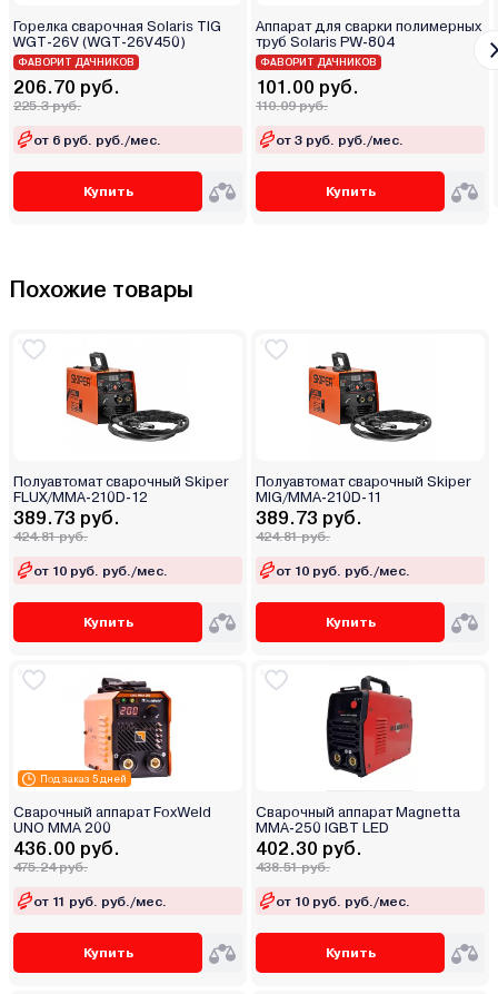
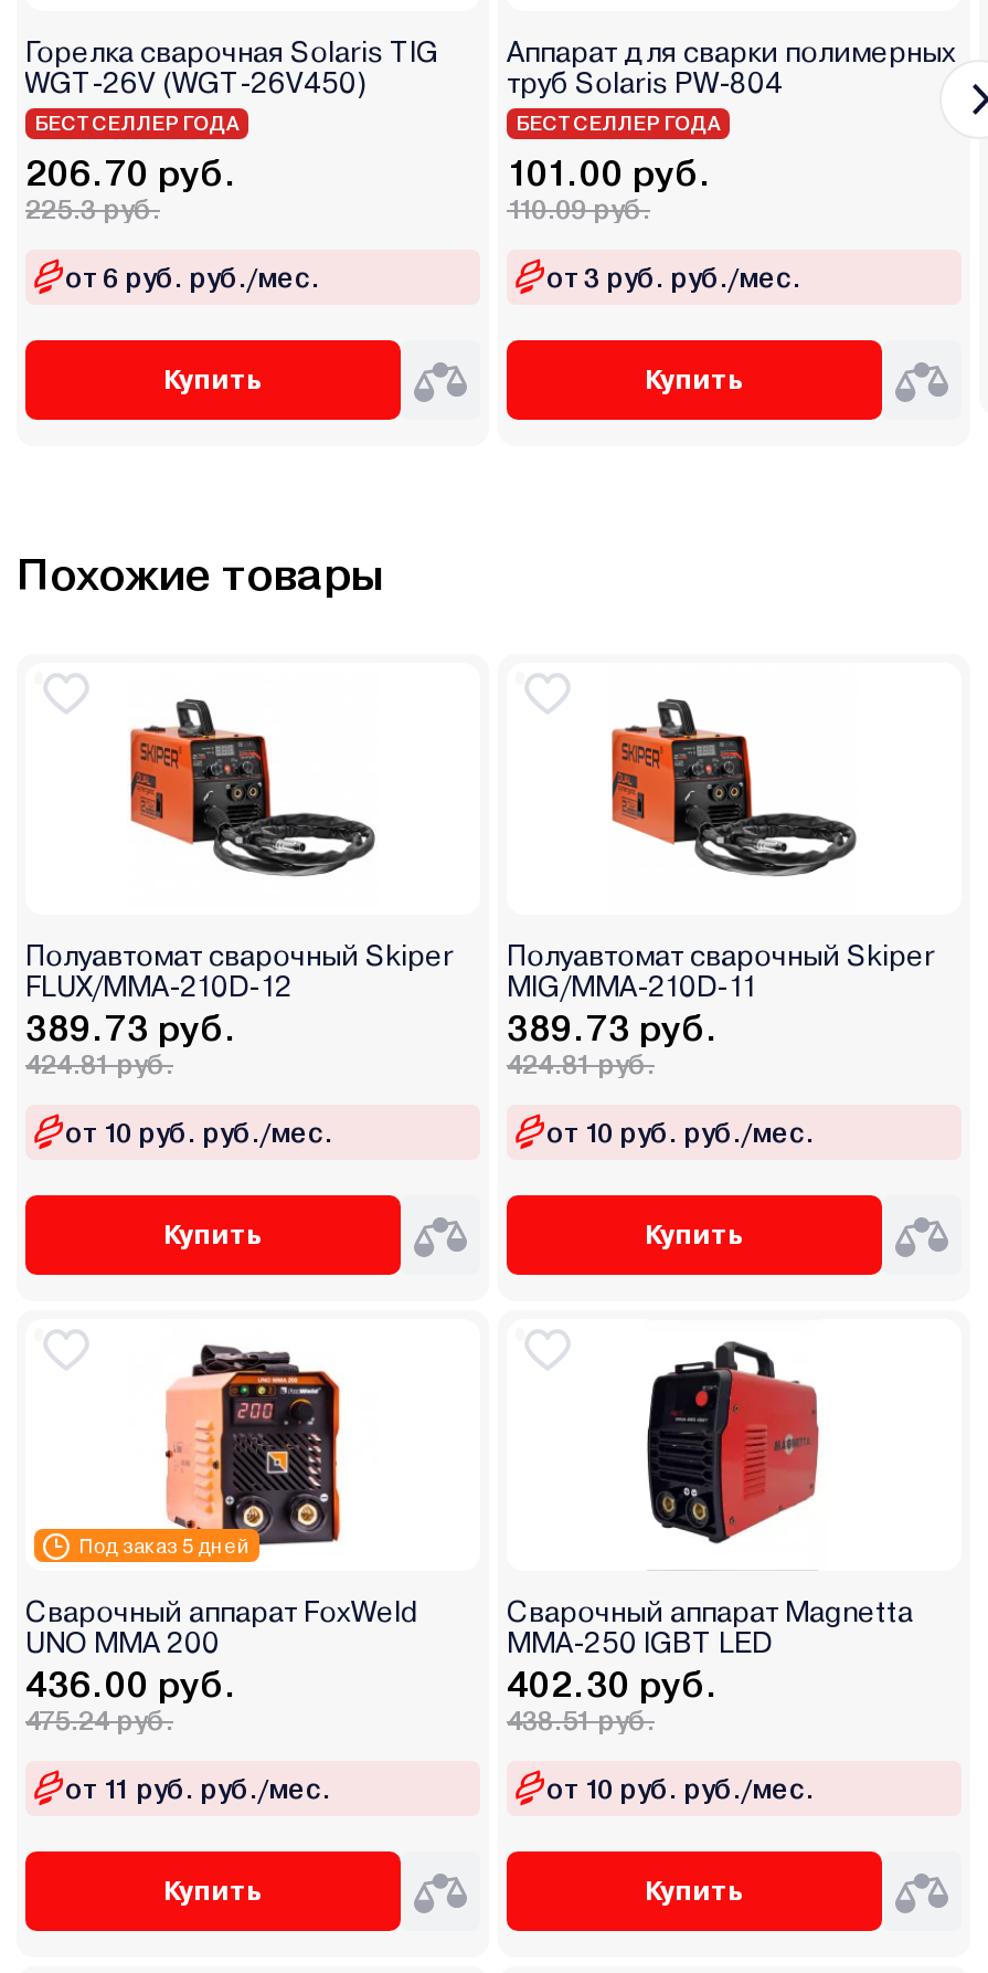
[18,57,135,68] ФАВОРИТ ДАЧНИКОВ -> [34,113,240,135] БЕСТСЕЛЛЕР ГОДА
[260,57,377,68] ФАВОРИТ ДАЧНИКОВ -> [516,113,721,135] БЕСТСЕЛЛЕР ГОДА

